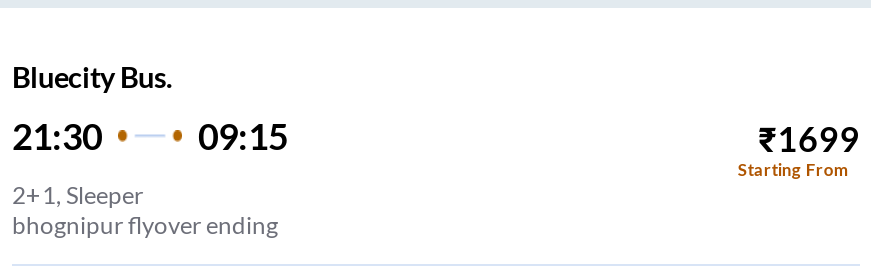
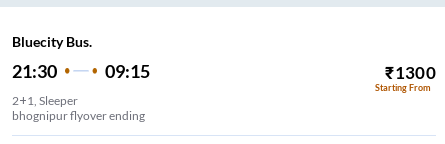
[759,118,860,160] ₹1699 -> [385,62,436,83] ₹1300

